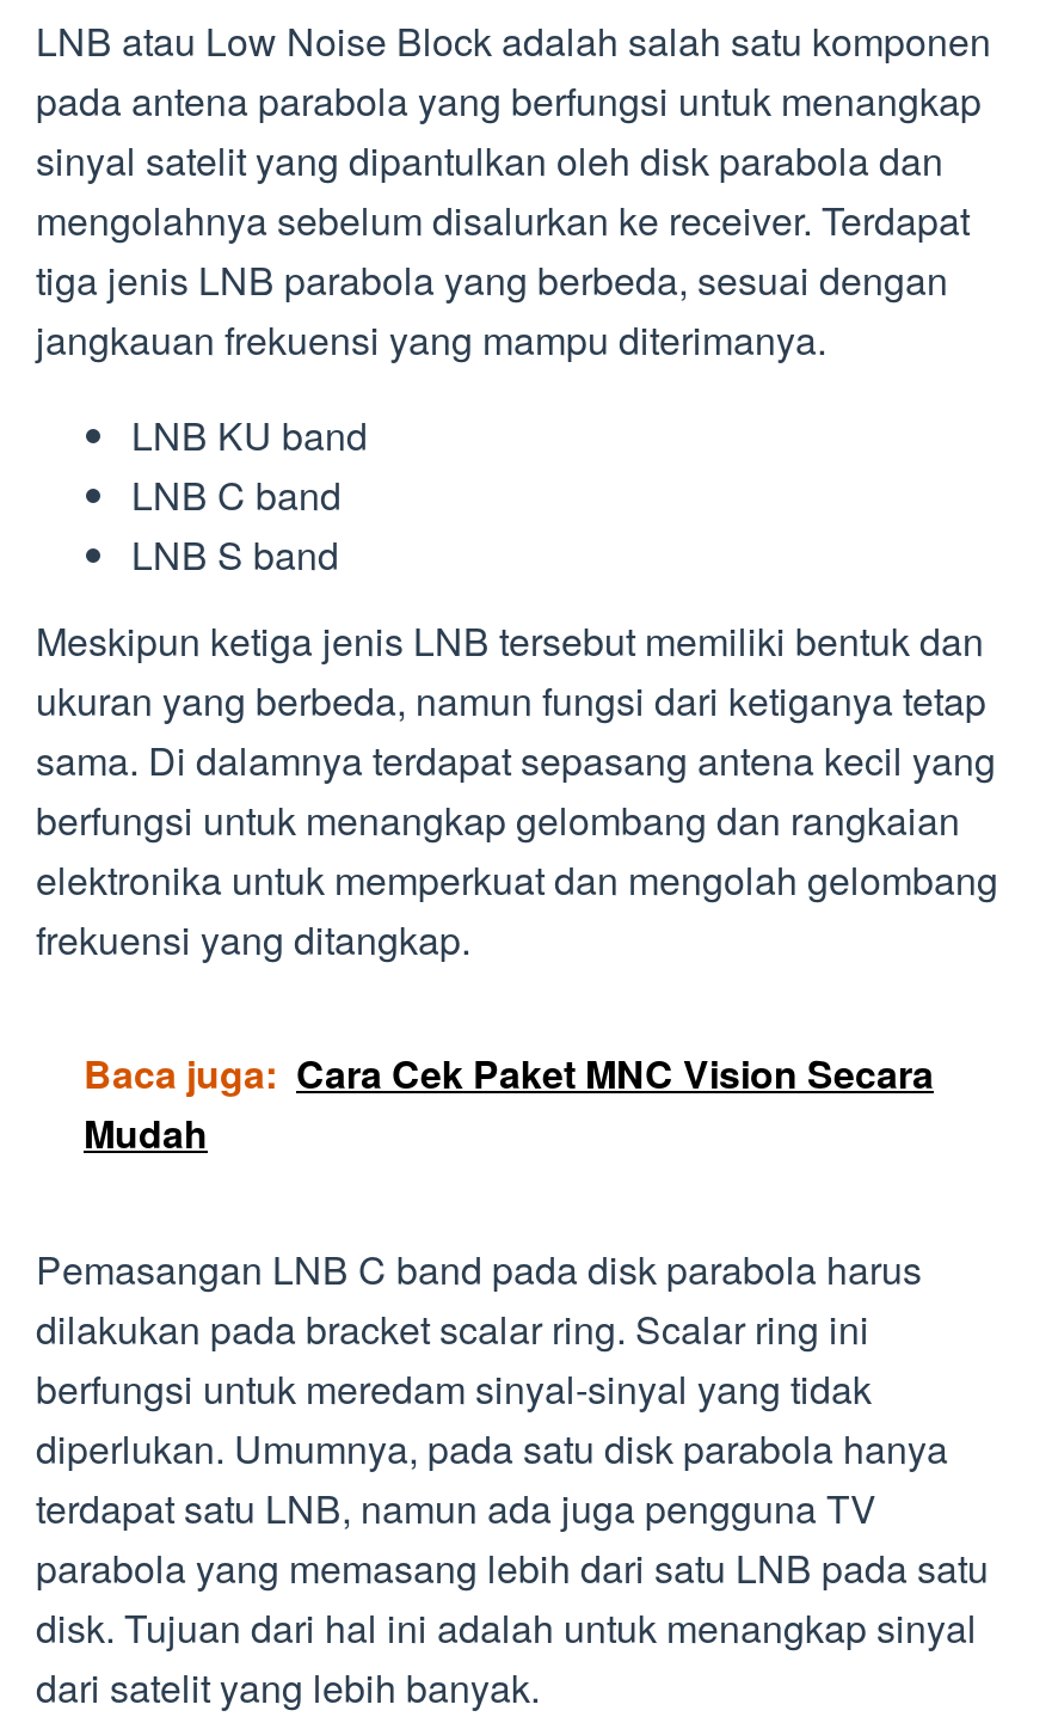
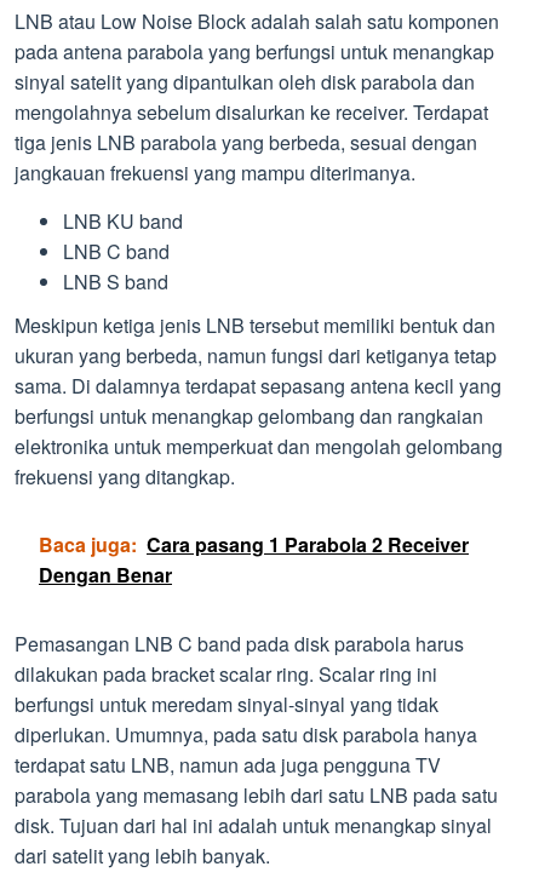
[84,1046,934,1161] Baca juga: Cara Cek Paket MNC Vision Secara | Mudah -> [39,531,469,589] Baca juga: Cara pasang 1 Parabola 2 Receiver | Dengan Benar

